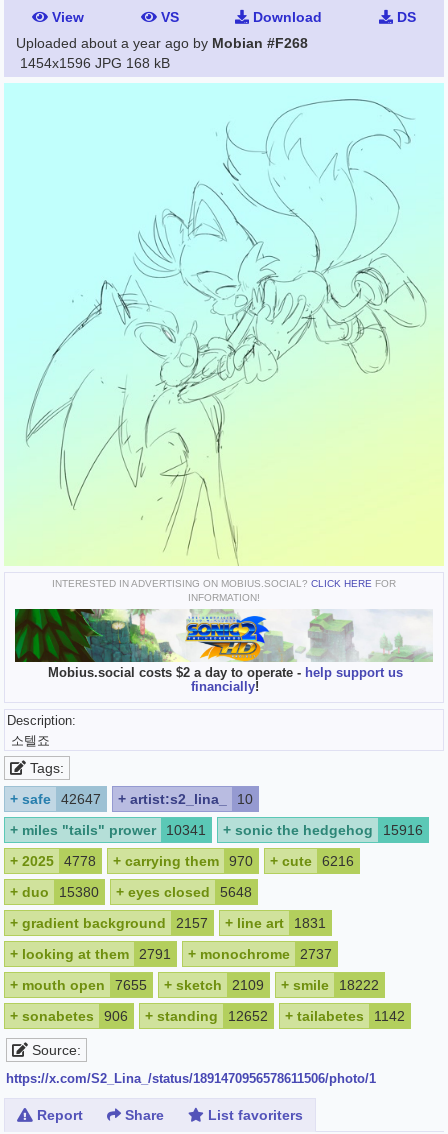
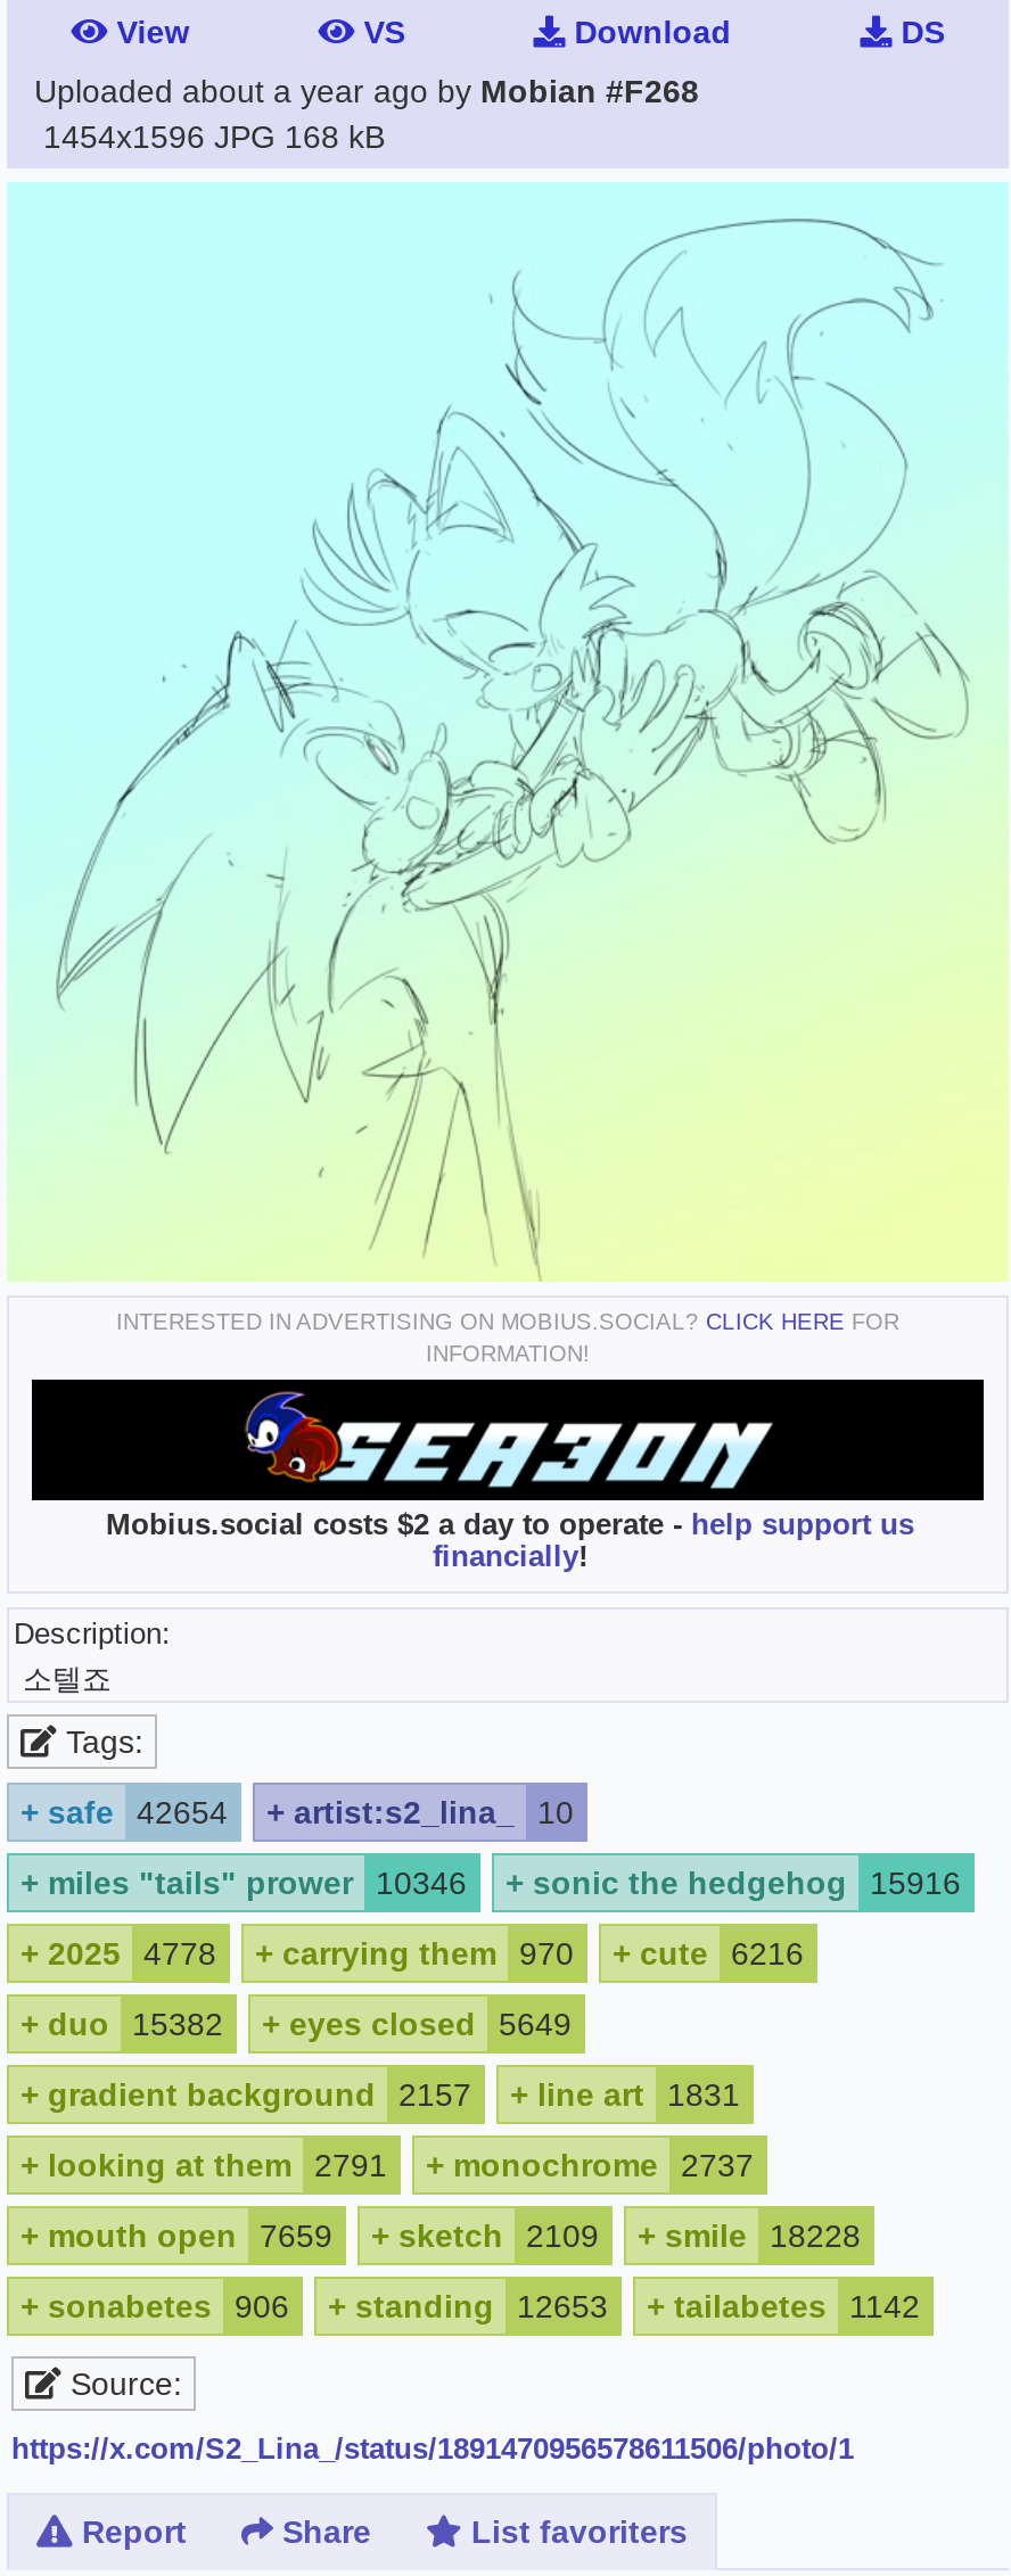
[14,608,433,663] [image] -> [30,1377,986,1503] [image]
[10,791,253,807] + safe 42647 + artist:s2_lina_ 10 -> [20,1795,574,1831] + safe 42654 + artist:s2_lina_ 10
[10,822,423,838] + miles "tails" prower 10341 + sonic the hedgehog 15916 -> [20,1865,961,1902] + miles "tails" prower 10346 + sonic the hedgehog 15916
[59,884,99,900] 15380 -> [132,2007,223,2043] 15382
[220,884,252,900] 5648 -> [499,2007,572,2043] 5649
[115,977,147,993] 7655 -> [260,2218,332,2255] 7659
[339,977,379,993] 18222 -> [770,2218,861,2255] 18228
[10,1008,405,1024] + sonabetes 906 + standing 12652 + tailabetes 1142 -> [20,2289,920,2325] + sonabetes 906 + standing 12653 + tailabetes 1142

